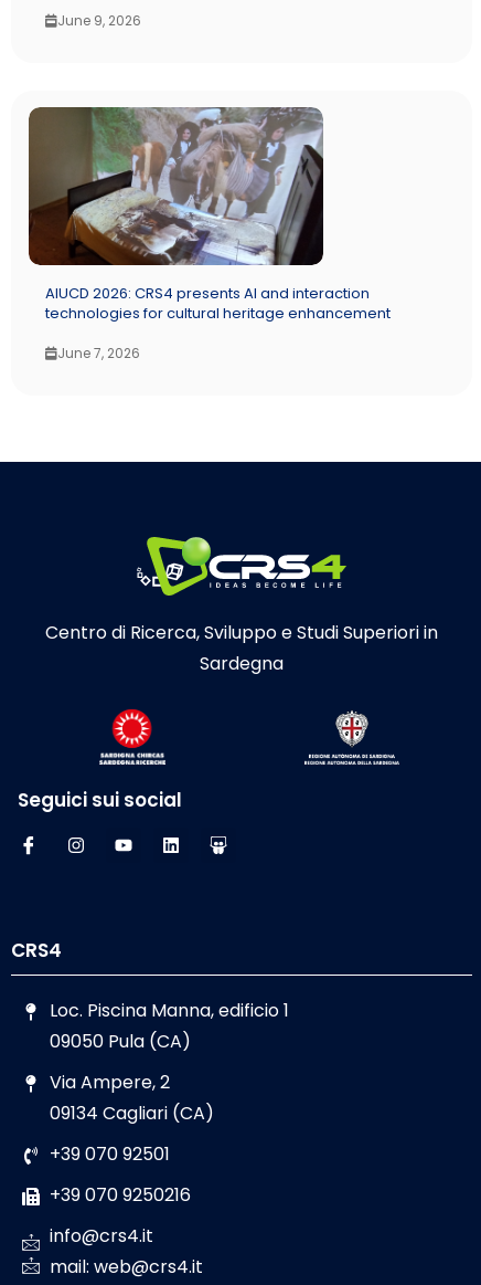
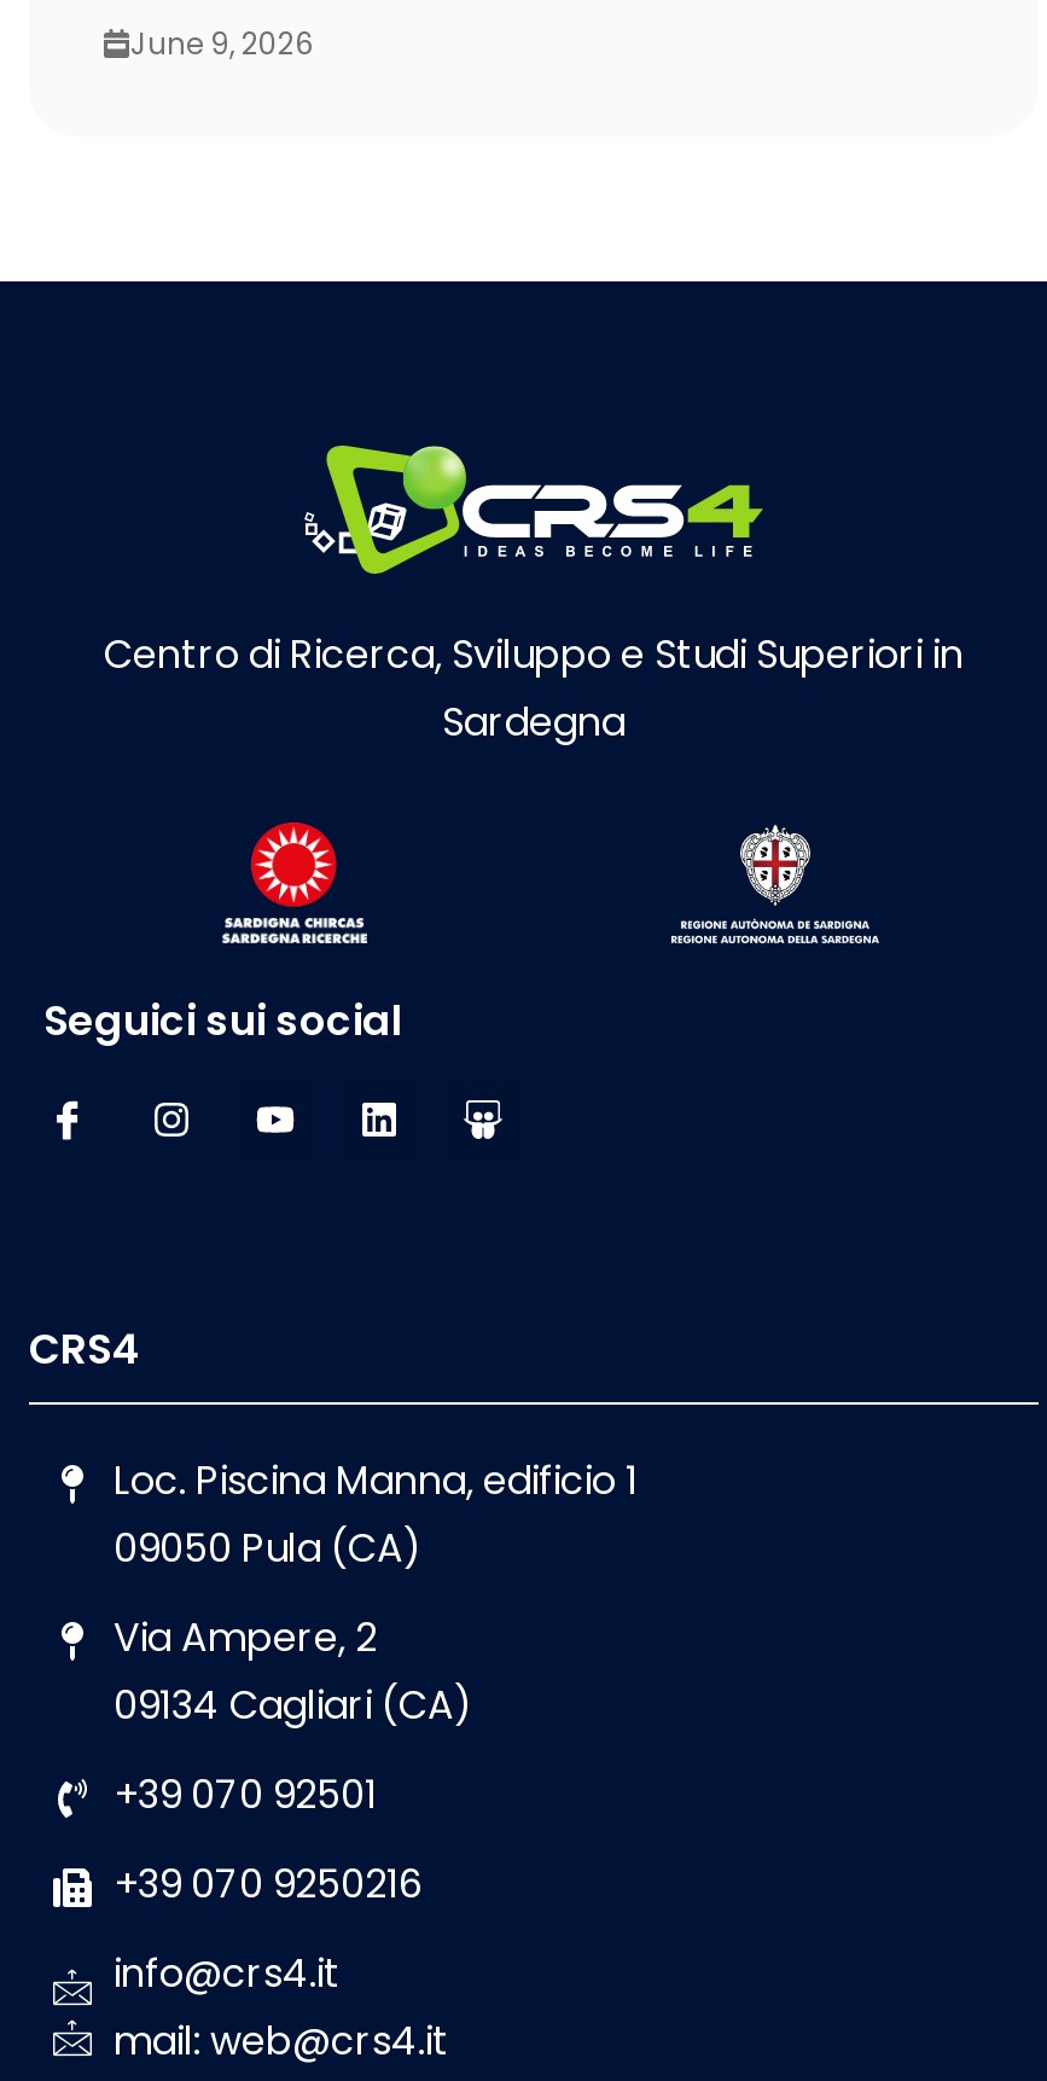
[28,106,391,363] [image] | AIUCD 2026: CRS4 presents AI and interaction | technologies for cultural heritage enhancement | June 7, 2026 -> none

